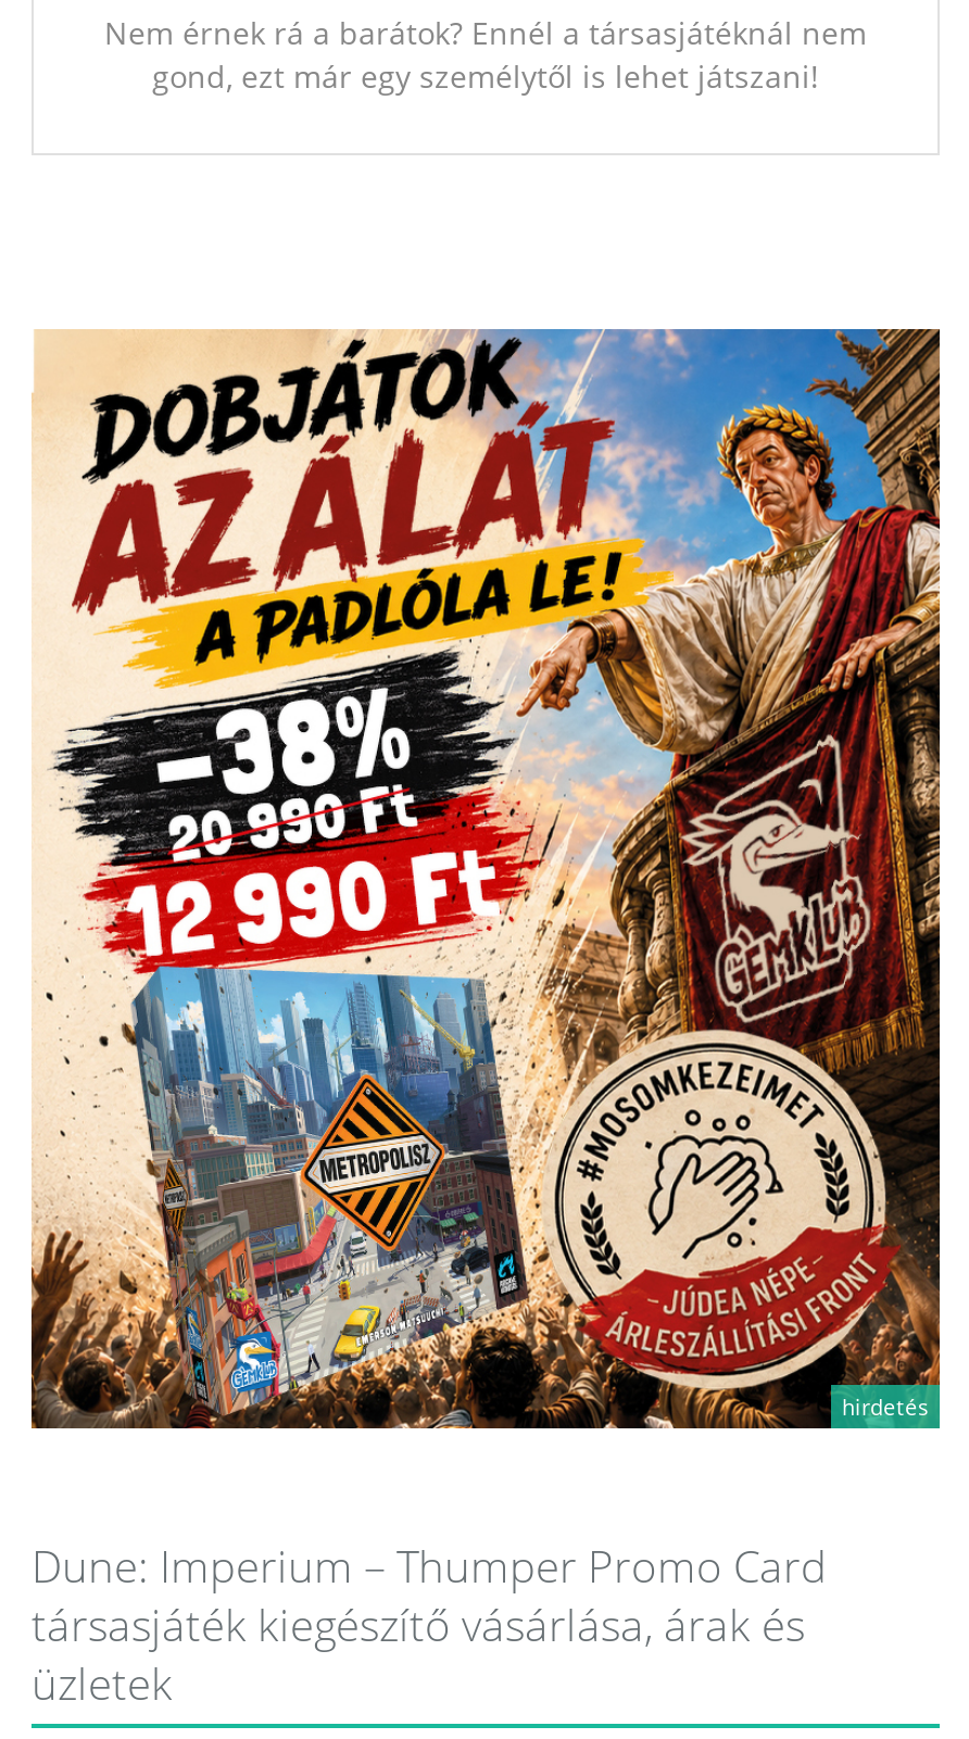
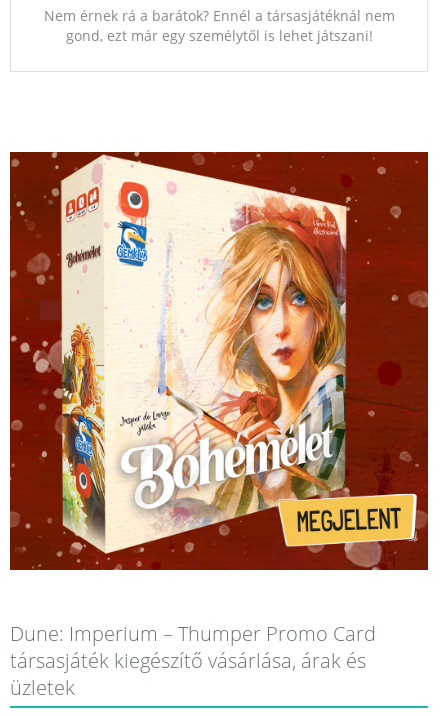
[29,327,942,1431] [image] -> [9,151,429,571] [image]
[842,1391,929,1422] hirdetés -> none

